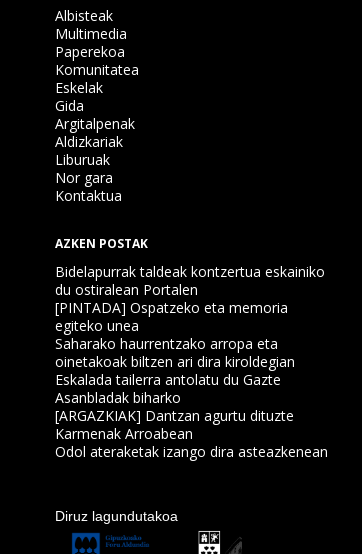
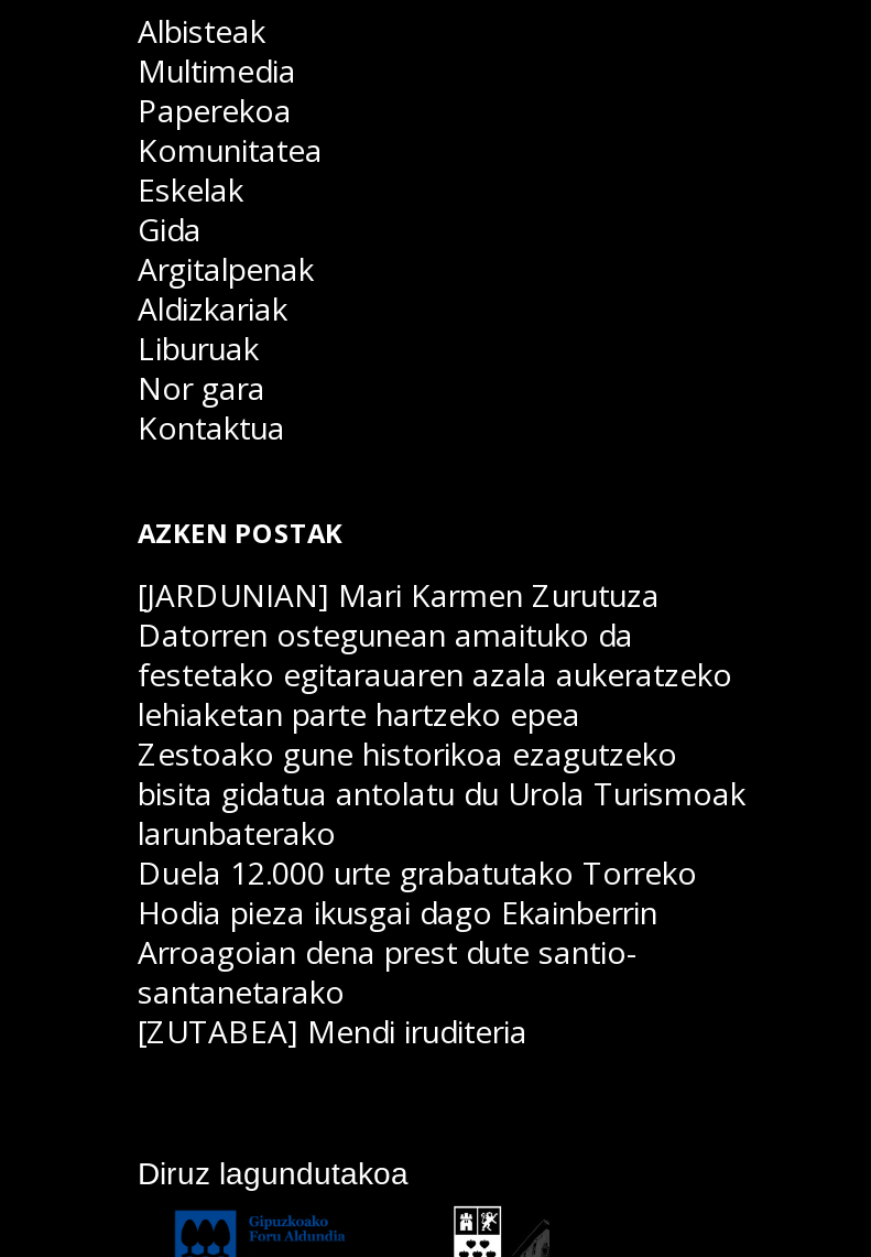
[55,262,328,461] Bidelapurrak taldeak kontzertua eskainiko | du ostiralean Portalen | [PINTADA] Ospatzeko eta memoria | egiteko unea | Saharako haurrentzako arropa eta | oinetakoak biltzen ari dira kiroldegian | Eskalada tailerra antolatu du Gazte | Asanbladak biharko | [ARGAZKIAK] Dantzan agurtu dituzte | Karmenak Arroabean | Odol ateraketak izango dira asteazkenean -> [138,574,745,1052] [JARDUNIAN] Mari Karmen Zurutuza | Datorren ostegunean amaituko da | festetako egitarauaren azala aukeratzeko | lehiaketan parte hartzeko epea | Zestoako gune historikoa ezagutzeko | bisita gidatua antolatu du Urola Turismoak | larunbaterako | Duela 12.000 urte grabatutako Torreko | Hodia pieza ikusgai dago Ekainberrin | Arroagoian dena prest dute santio- | santanetarako | [ZUTABEA] Mendi iruditeria

